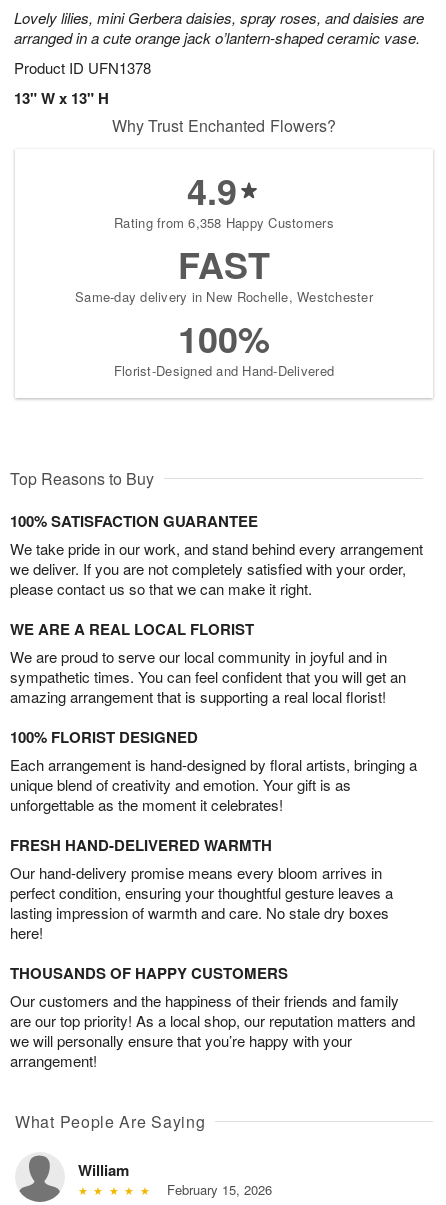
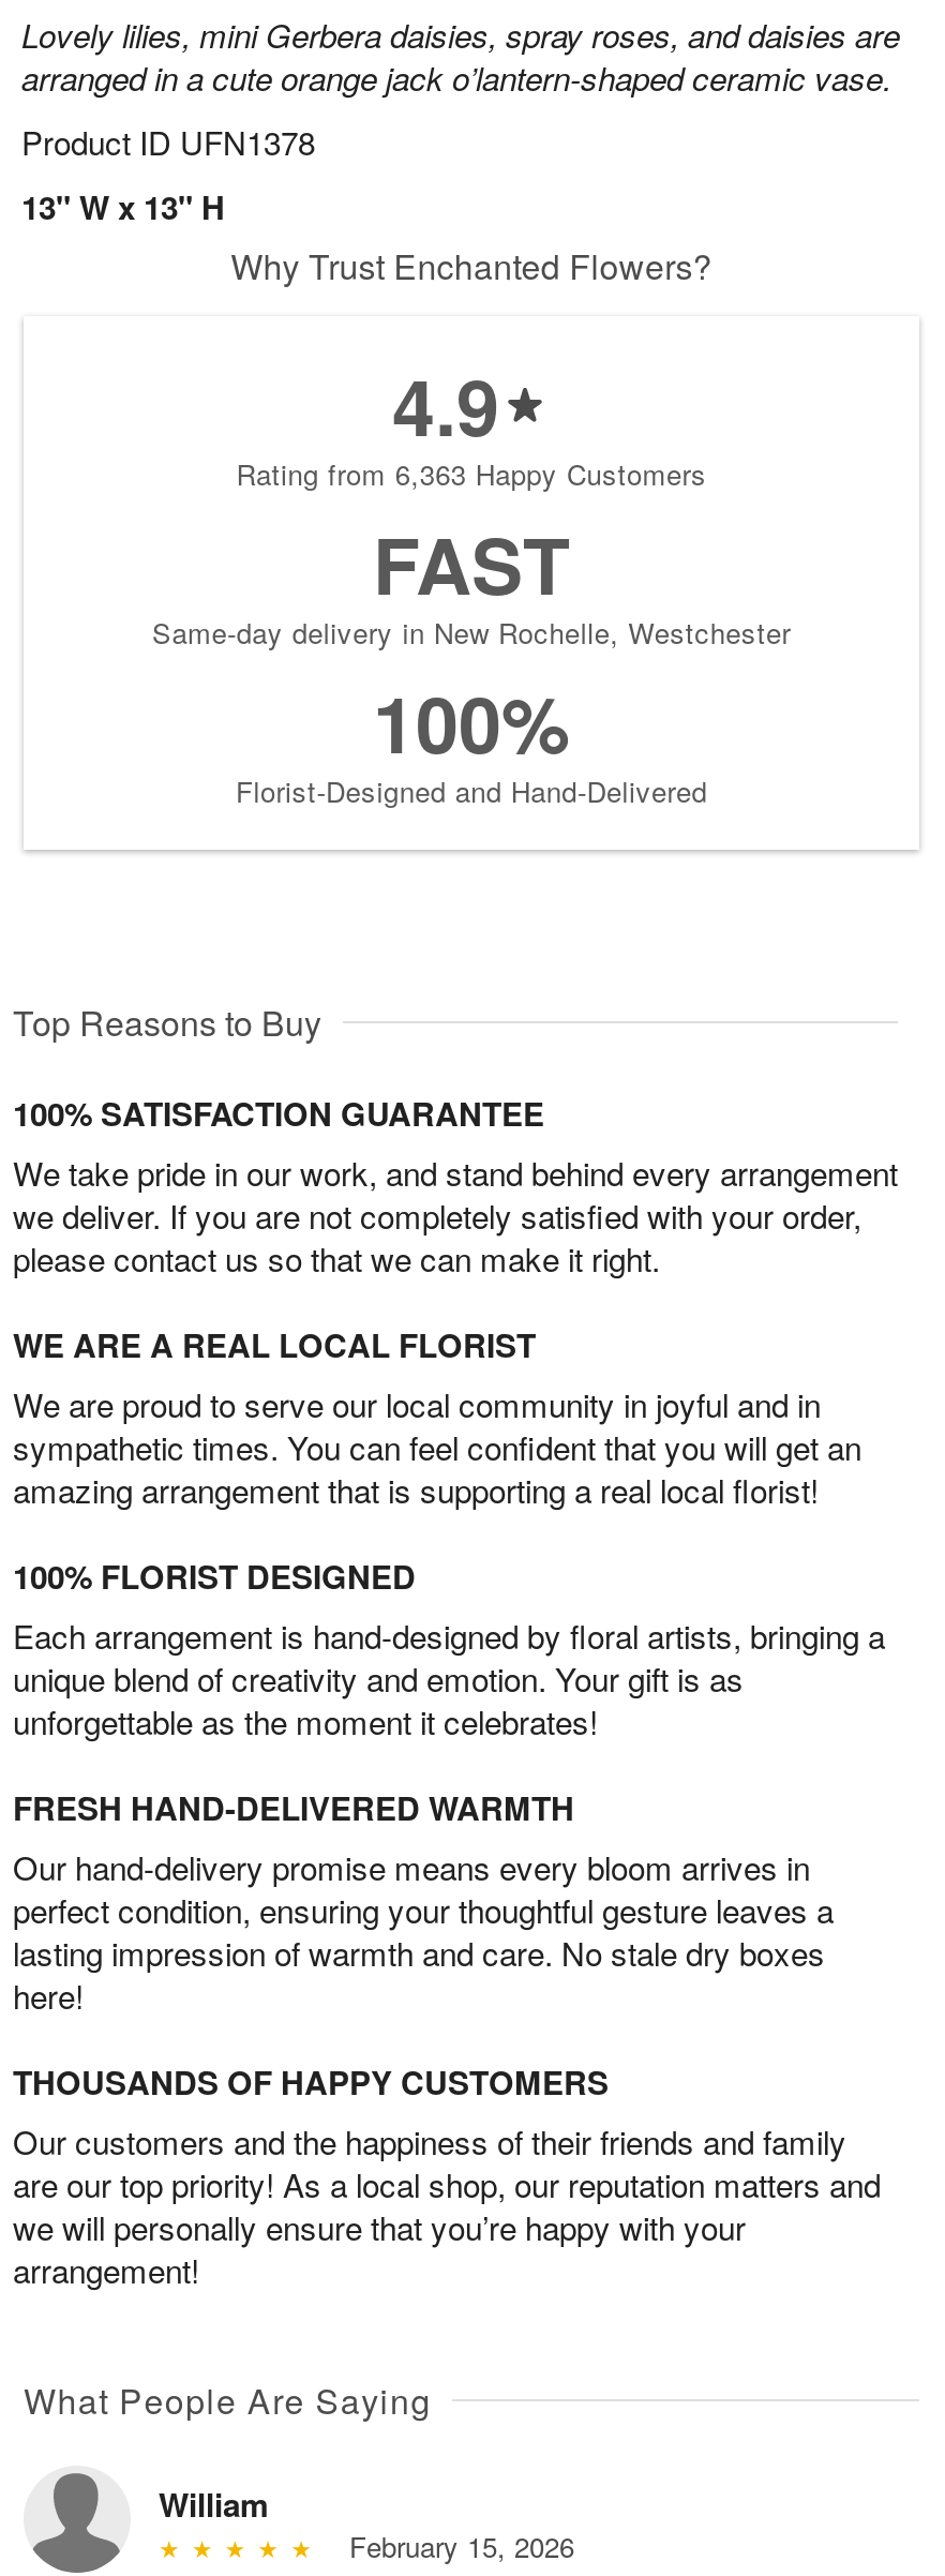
[114,213,334,232] Rating from 6,358 Happy Customers -> [236,454,707,495] Rating from 6,363 Happy Customers

